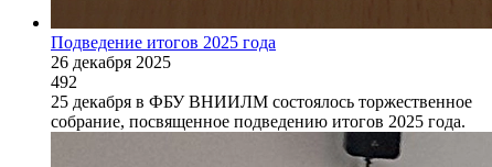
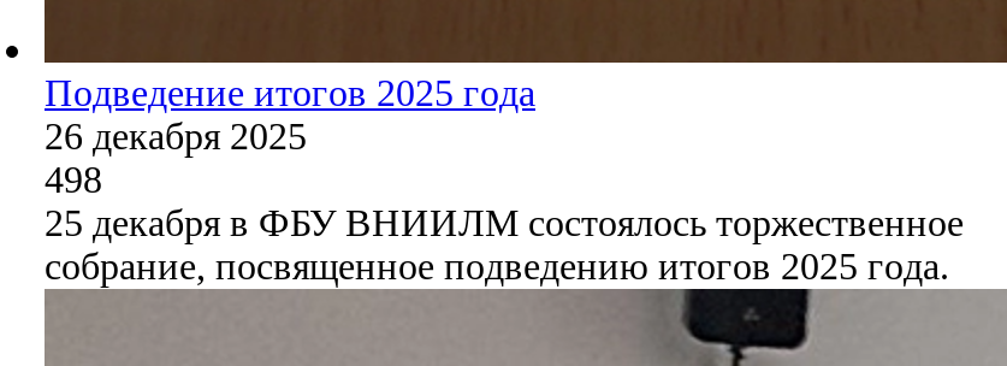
[51,72,77,91] 492 -> [45,159,102,200] 498

